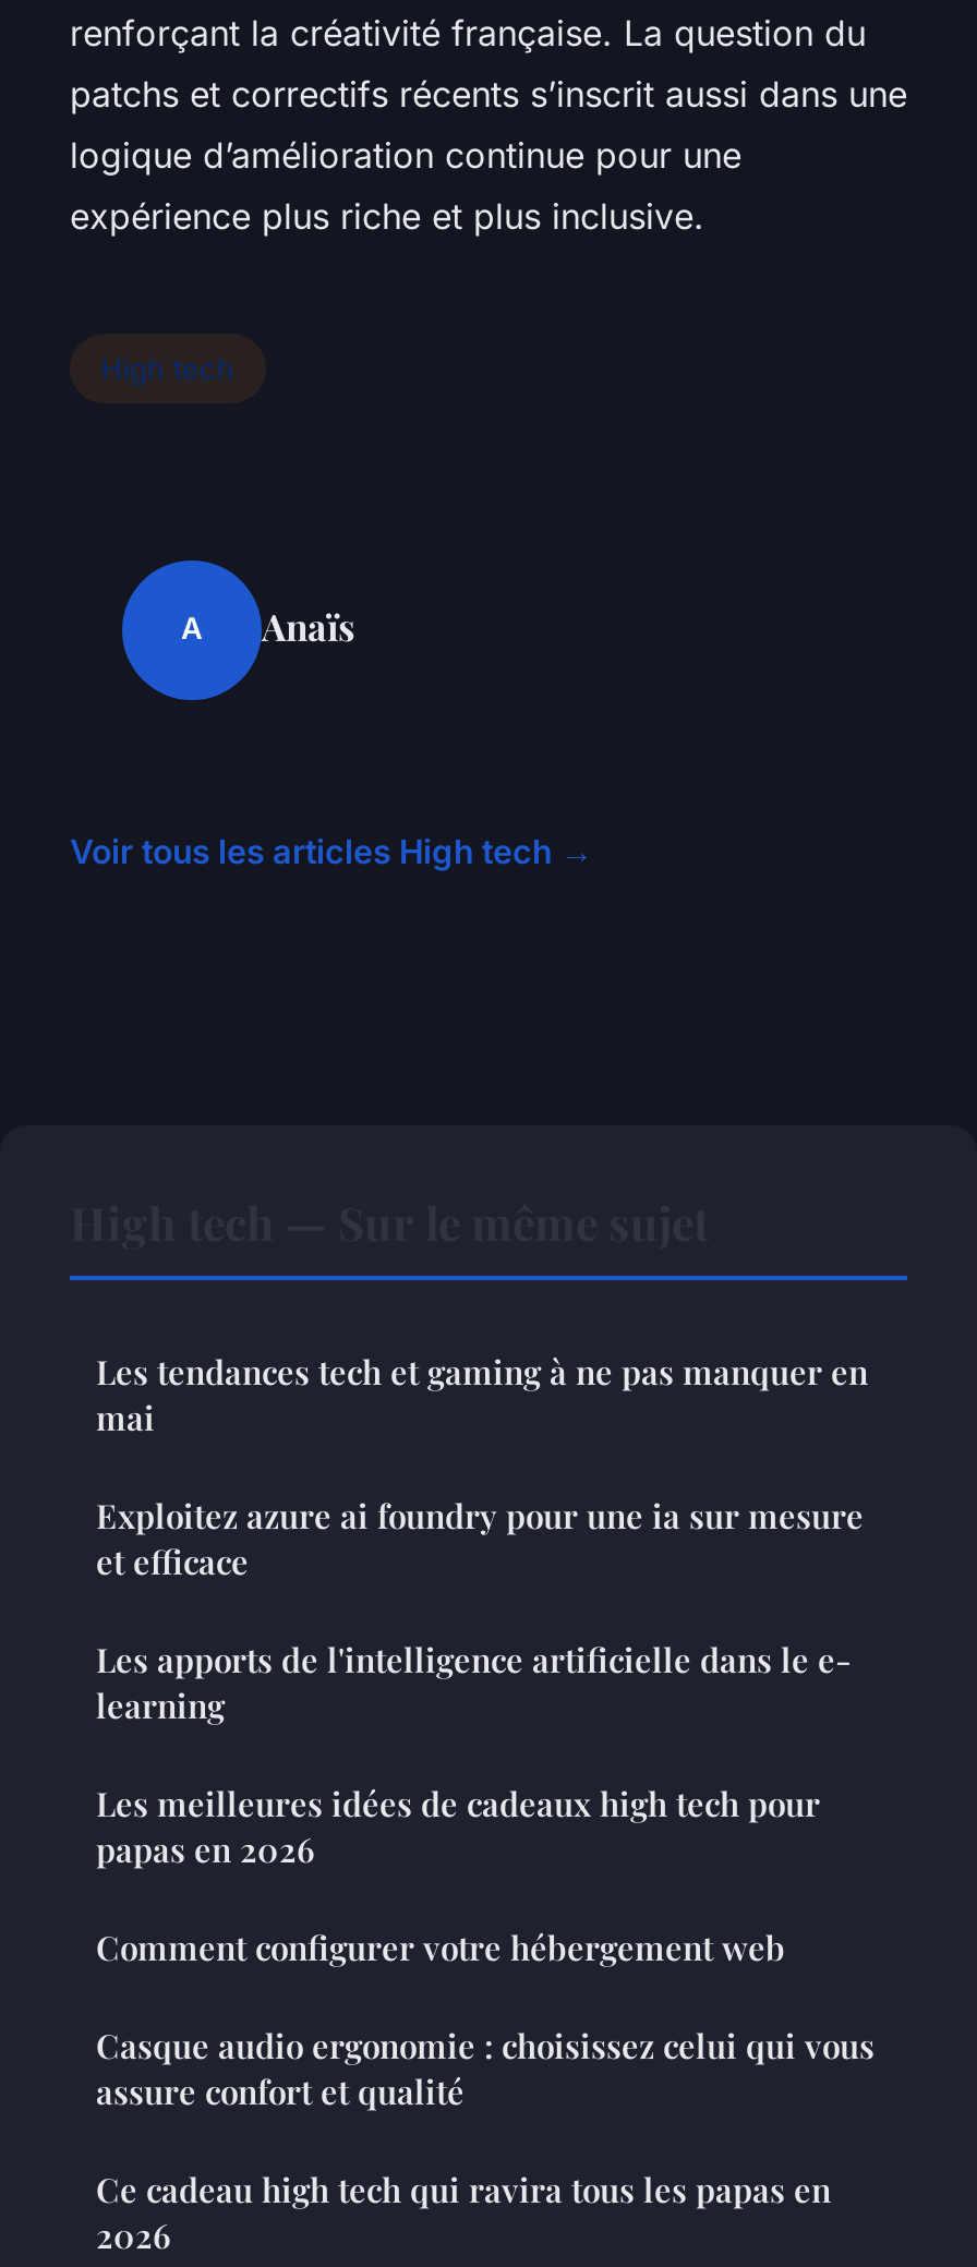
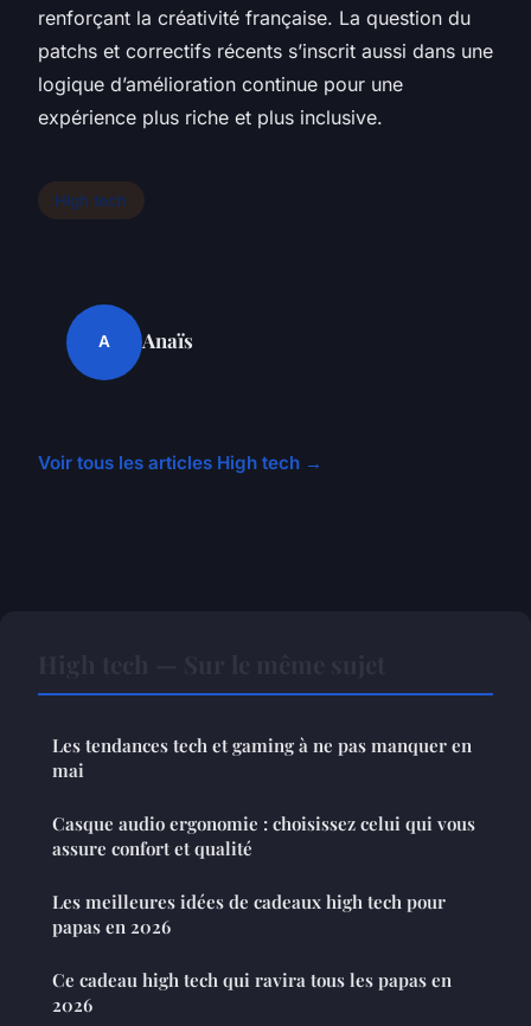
[96,1493,864,1968] Exploitez azure ai foundry pour une ia sur mesure | et efficace | Les apports de l'intelligence artificielle dans le e- | learning | Comment configurer votre hébergement web -> none
moved [96,1781,820,1870] -> [52,889,446,938]: Les meilleures idées de cadeaux high tech pour | papas en 2026
moved [96,2023,875,2112] -> [52,811,475,860]: Casque audio ergonomie : choisissez celui qui vous | assure confort et qualité

